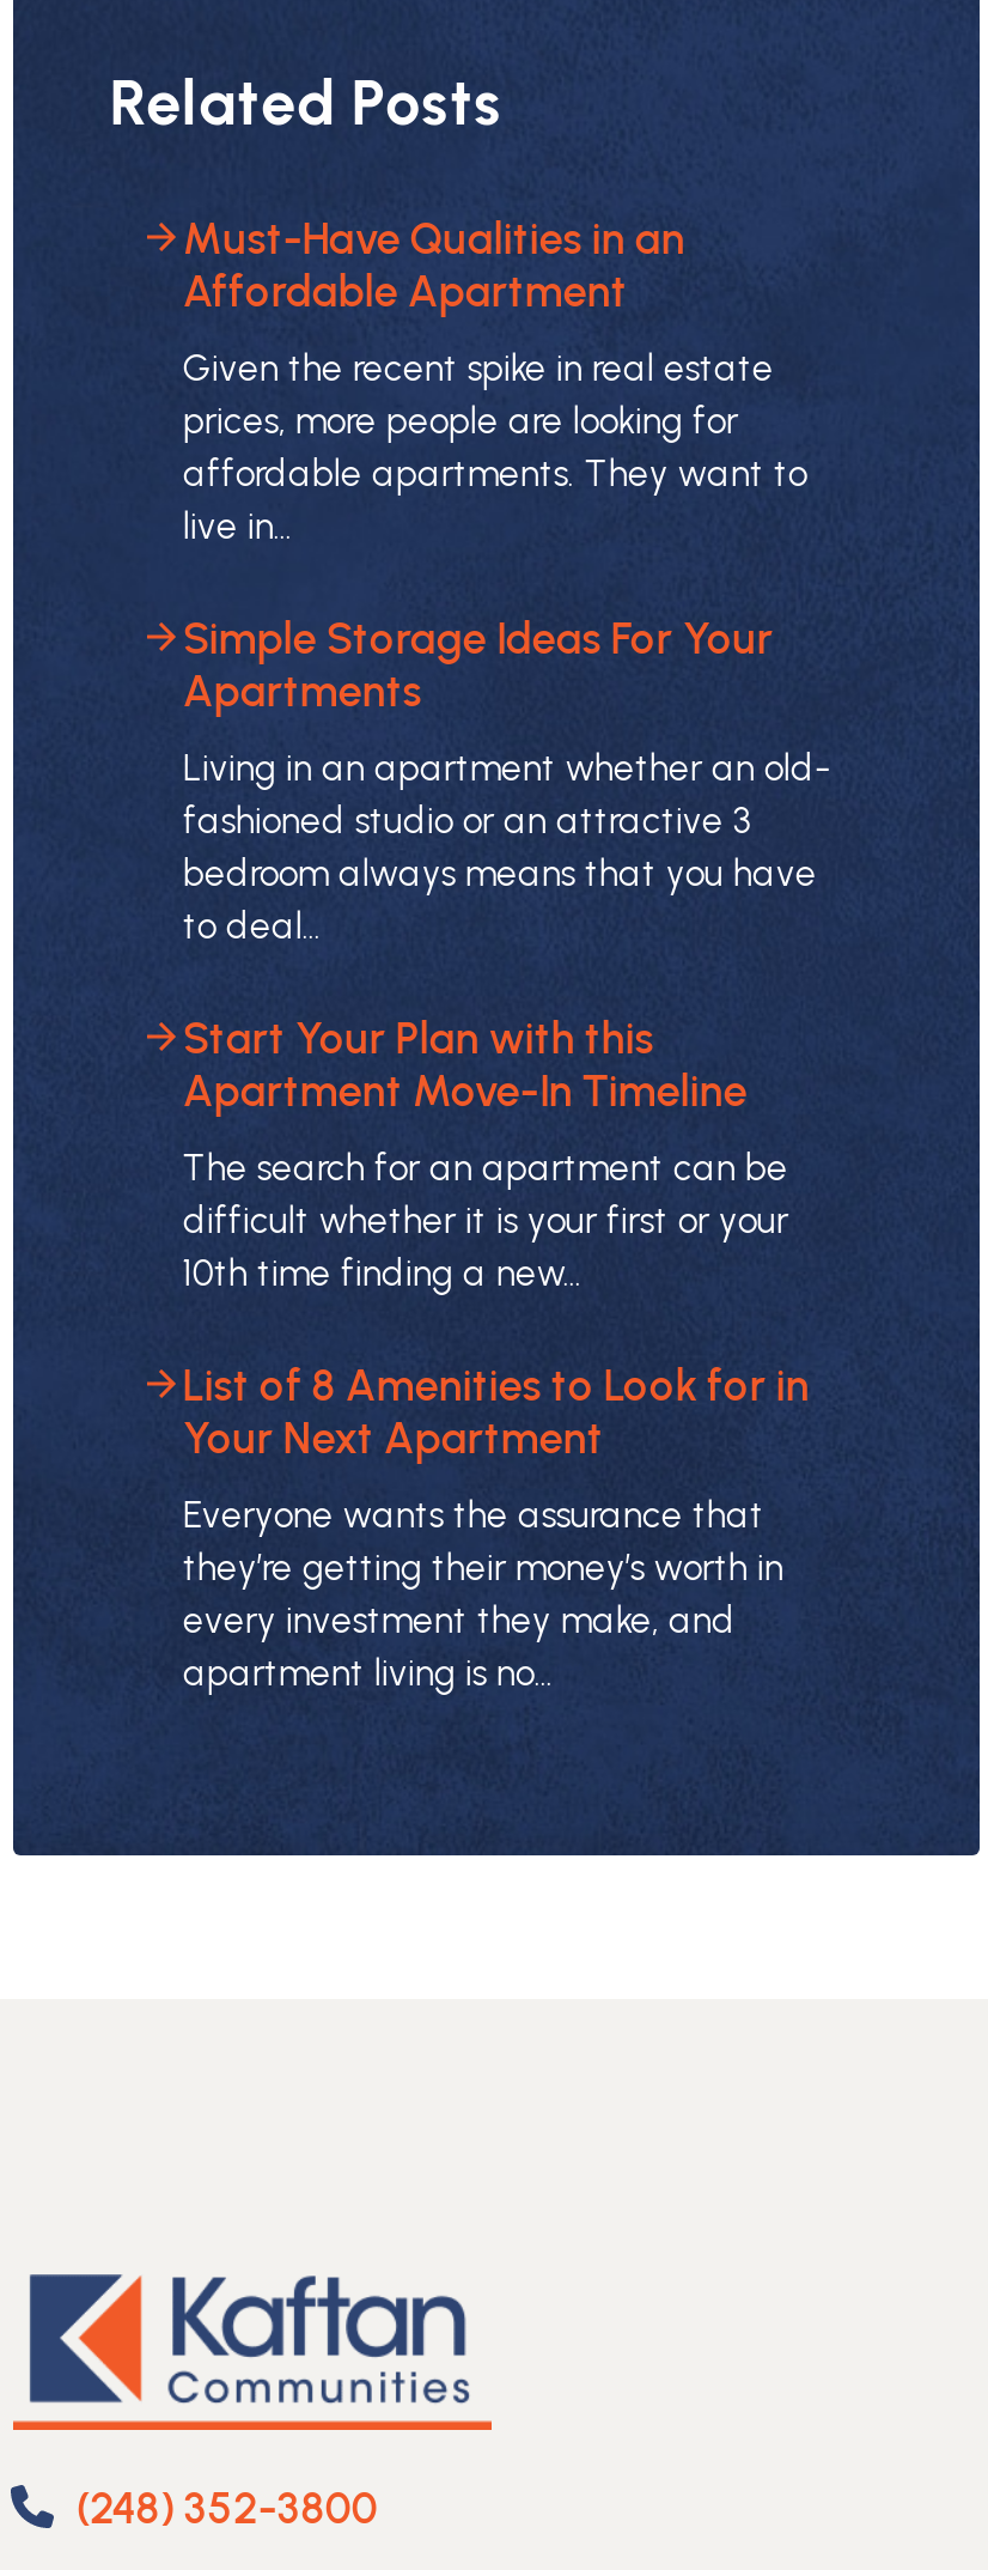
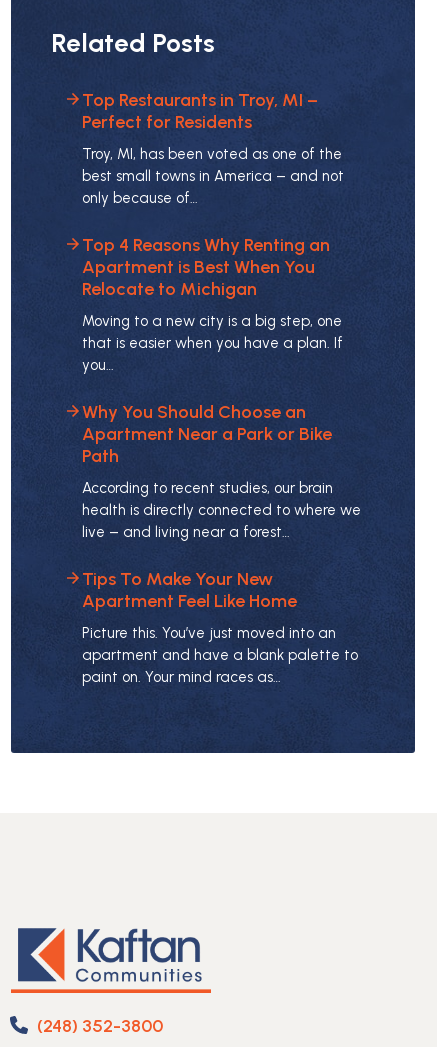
[183,213,685,318] Must-Have Qualities in an | Affordable Apartment -> [82,89,318,133] Top Restaurants in Troy, MI – | Perfect for Residents
[183,347,807,548] Given the recent spike in real estate | prices, more people are looking for | affordable apartments. They want to | live in… -> [82,145,344,207] Troy, MI, has been voted as one of the | best small towns in America – and not | only because of…
[183,613,774,718] Simple Storage Ideas For Your | Apartments -> [82,234,330,300] Top 4 Reasons Why Renting an | Apartment is Best When You | Relocate to Michigan
[183,747,831,948] Living in an apartment whether an old- | fashioned studio or an attractive 3 | bedroom always means that you have | to deal… -> [82,312,343,374] Moving to a new city is a big step, one | that is easier when you have a plan. If | you…
[183,1013,747,1118] Start Your Plan with this | Apartment Move-In Timeline -> [82,401,332,467] Why You Should Choose an | Apartment Near a Park or Bike | Path
[183,1147,788,1295] The search for an apartment can be | difficult whether it is your first or your | 10th time finding a new… -> [82,479,361,541] According to recent studies, our brain | health is directly connected to where we | live – and living near a forest…
[183,1360,810,1465] List of 8 Amenities to Look for in | Your Next Apartment -> [82,568,297,612] Tips To Make Your New | Apartment Feel Like Home
[183,1494,783,1695] Everyone wants the assurance that | they’re getting their money’s worth in | every investment they make, and | apartment living is no… -> [82,624,358,686] Picture this. You’ve just moved into an | apartment and have a blank palette to | paint on. Your mind races as…

